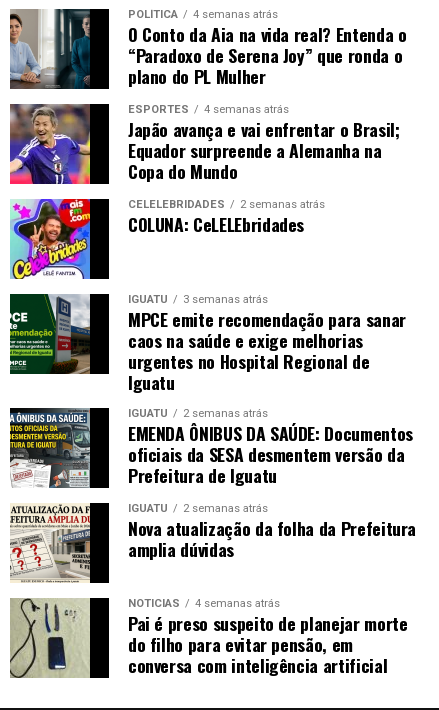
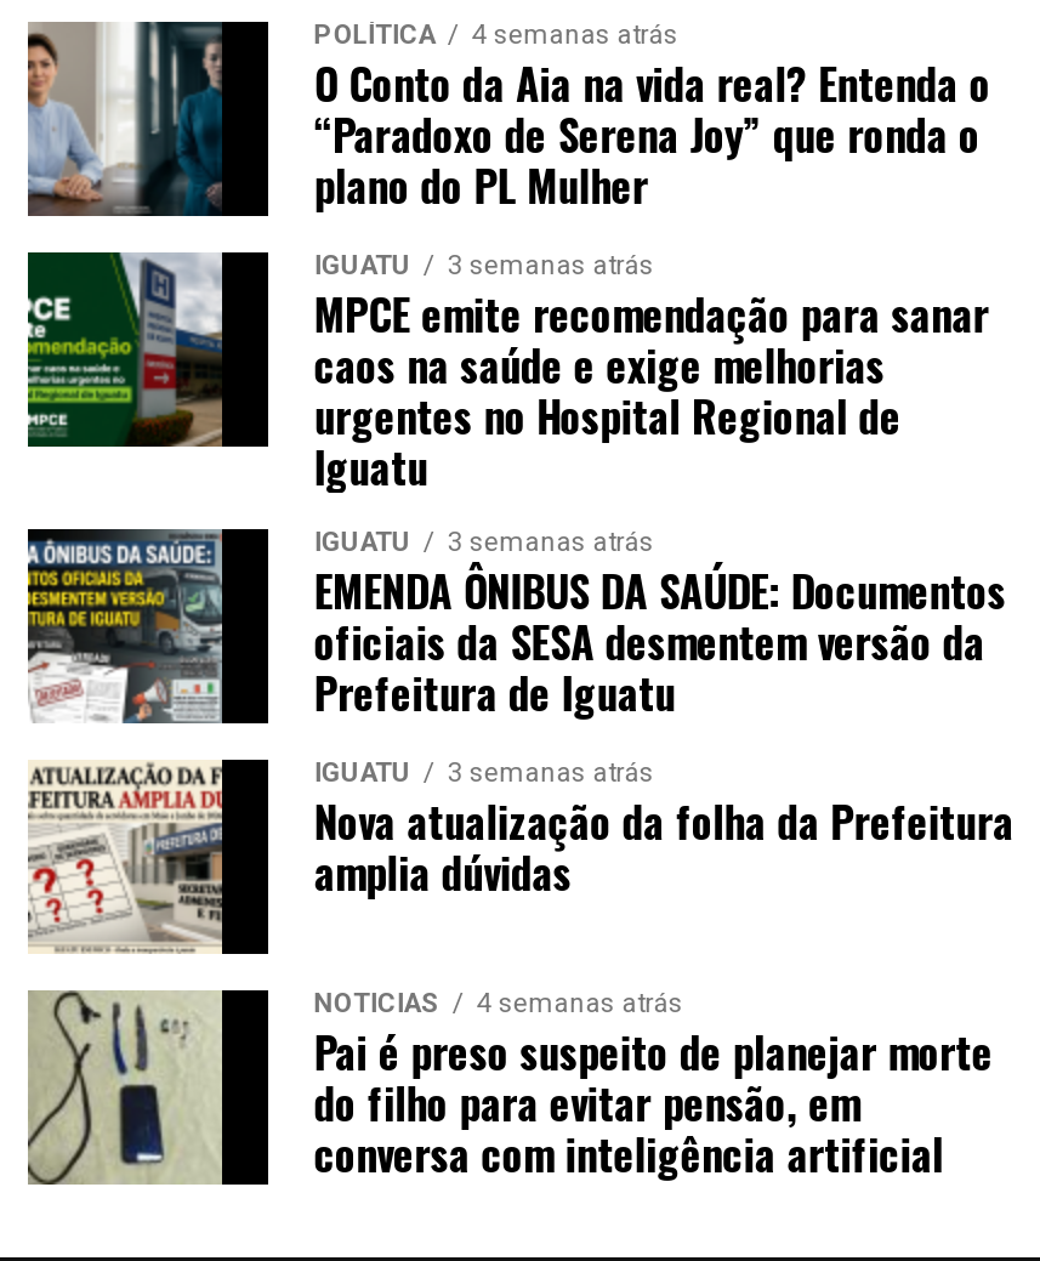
[9,103,399,237] [image] | ESPORTES | 4 semanas atrás | Japão avança e vai enfrentar o Brasil; | Equador surpreende a Alemanha na | Copa do Mundo | CELELEBRIDADES | 2 semanas atrás | COLUNA: CeLELEbridades -> none
[10,198,91,280] [image] -> none
[183,407,268,420] 2 semanas atrás -> [448,526,654,558] 3 semanas atrás
[183,502,268,515] 2 semanas atrás -> [448,757,654,788] 3 semanas atrás

